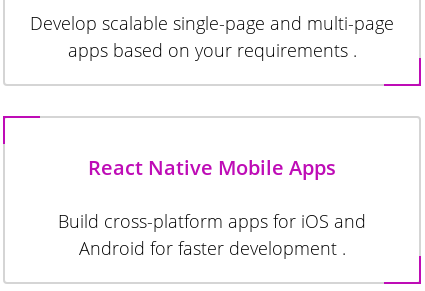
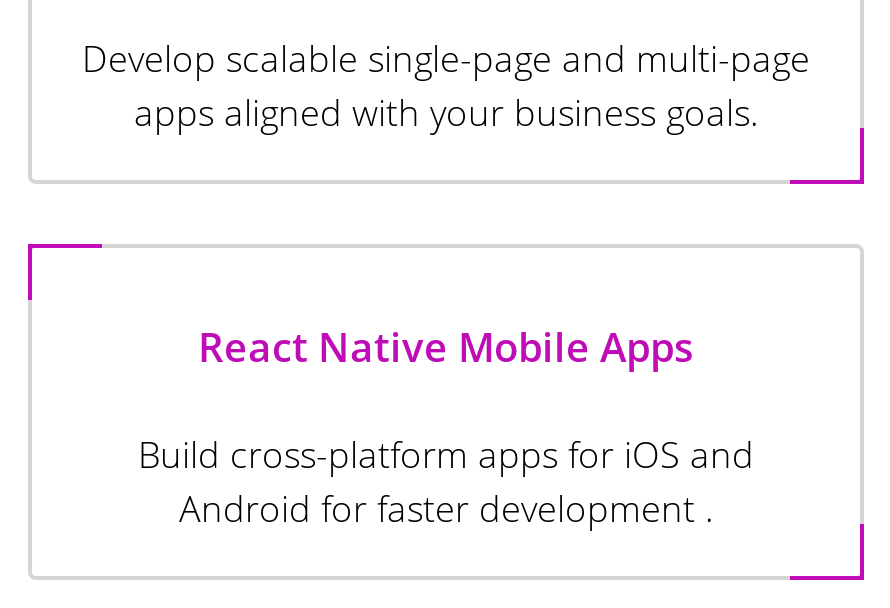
[67,38,356,62] apps based on your requirements . -> [134,88,758,136] apps aligned with your business goals.

